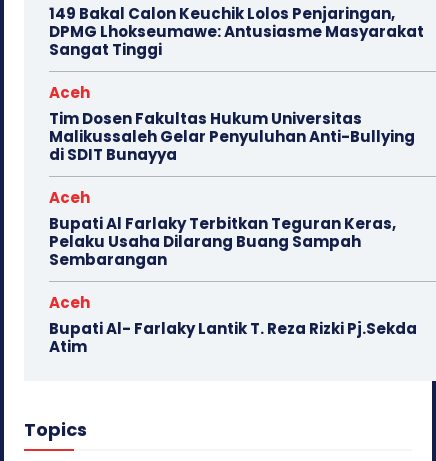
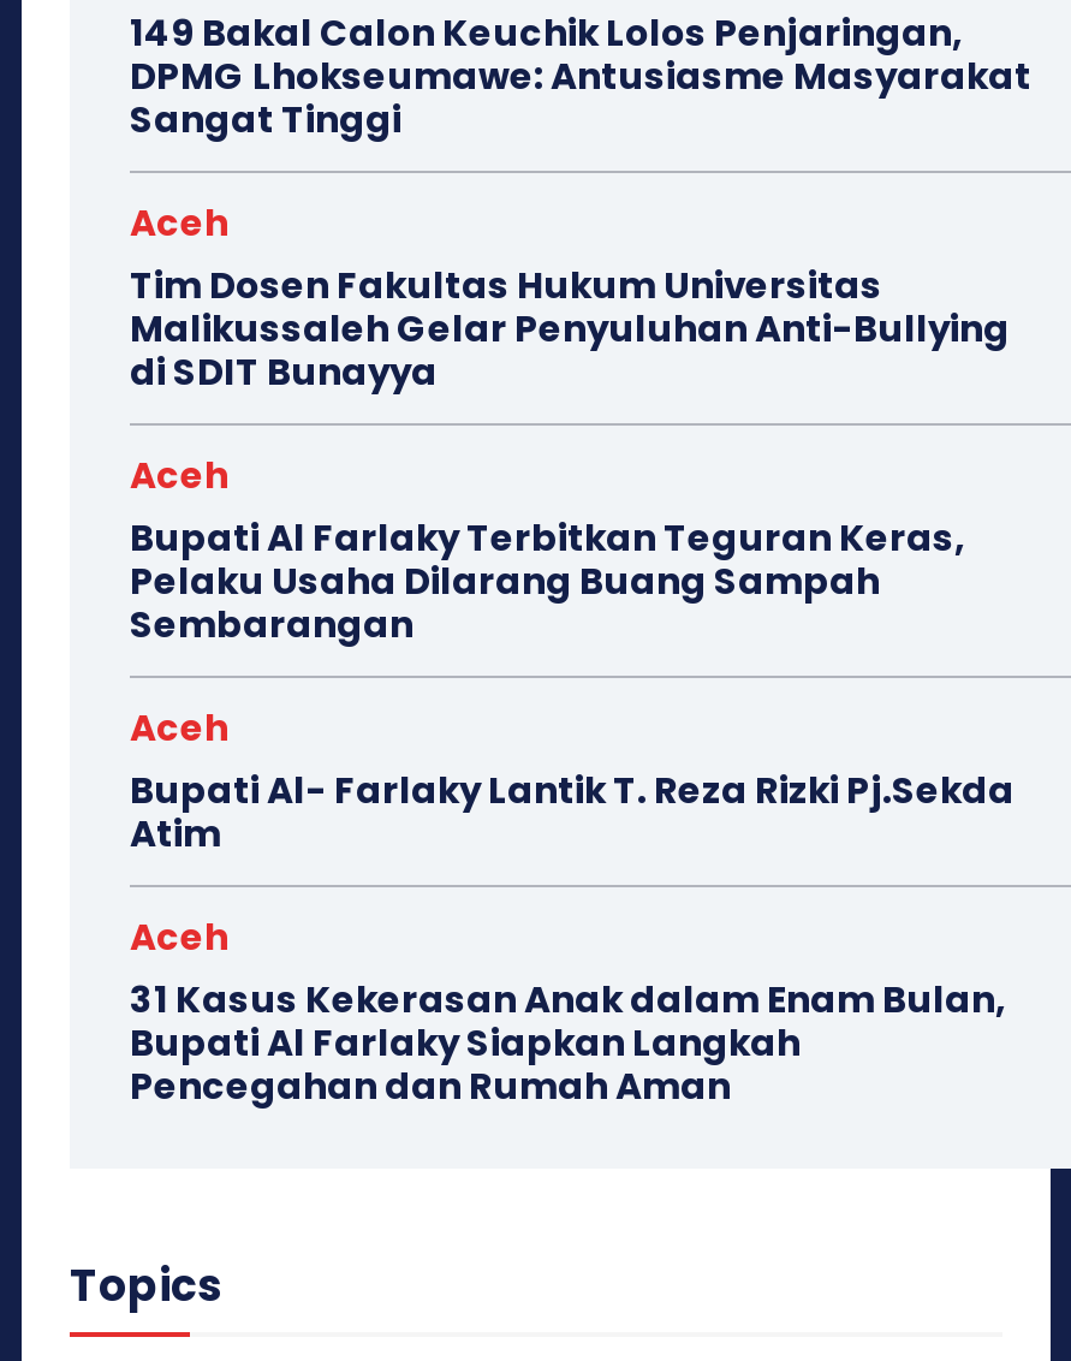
none -> [130,912,1005,1112] Aceh | 31 Kasus Kekerasan Anak dalam Enam Bulan, | Bupati Al Farlaky Siapkan Langkah | Pencegahan dan Rumah Aman

